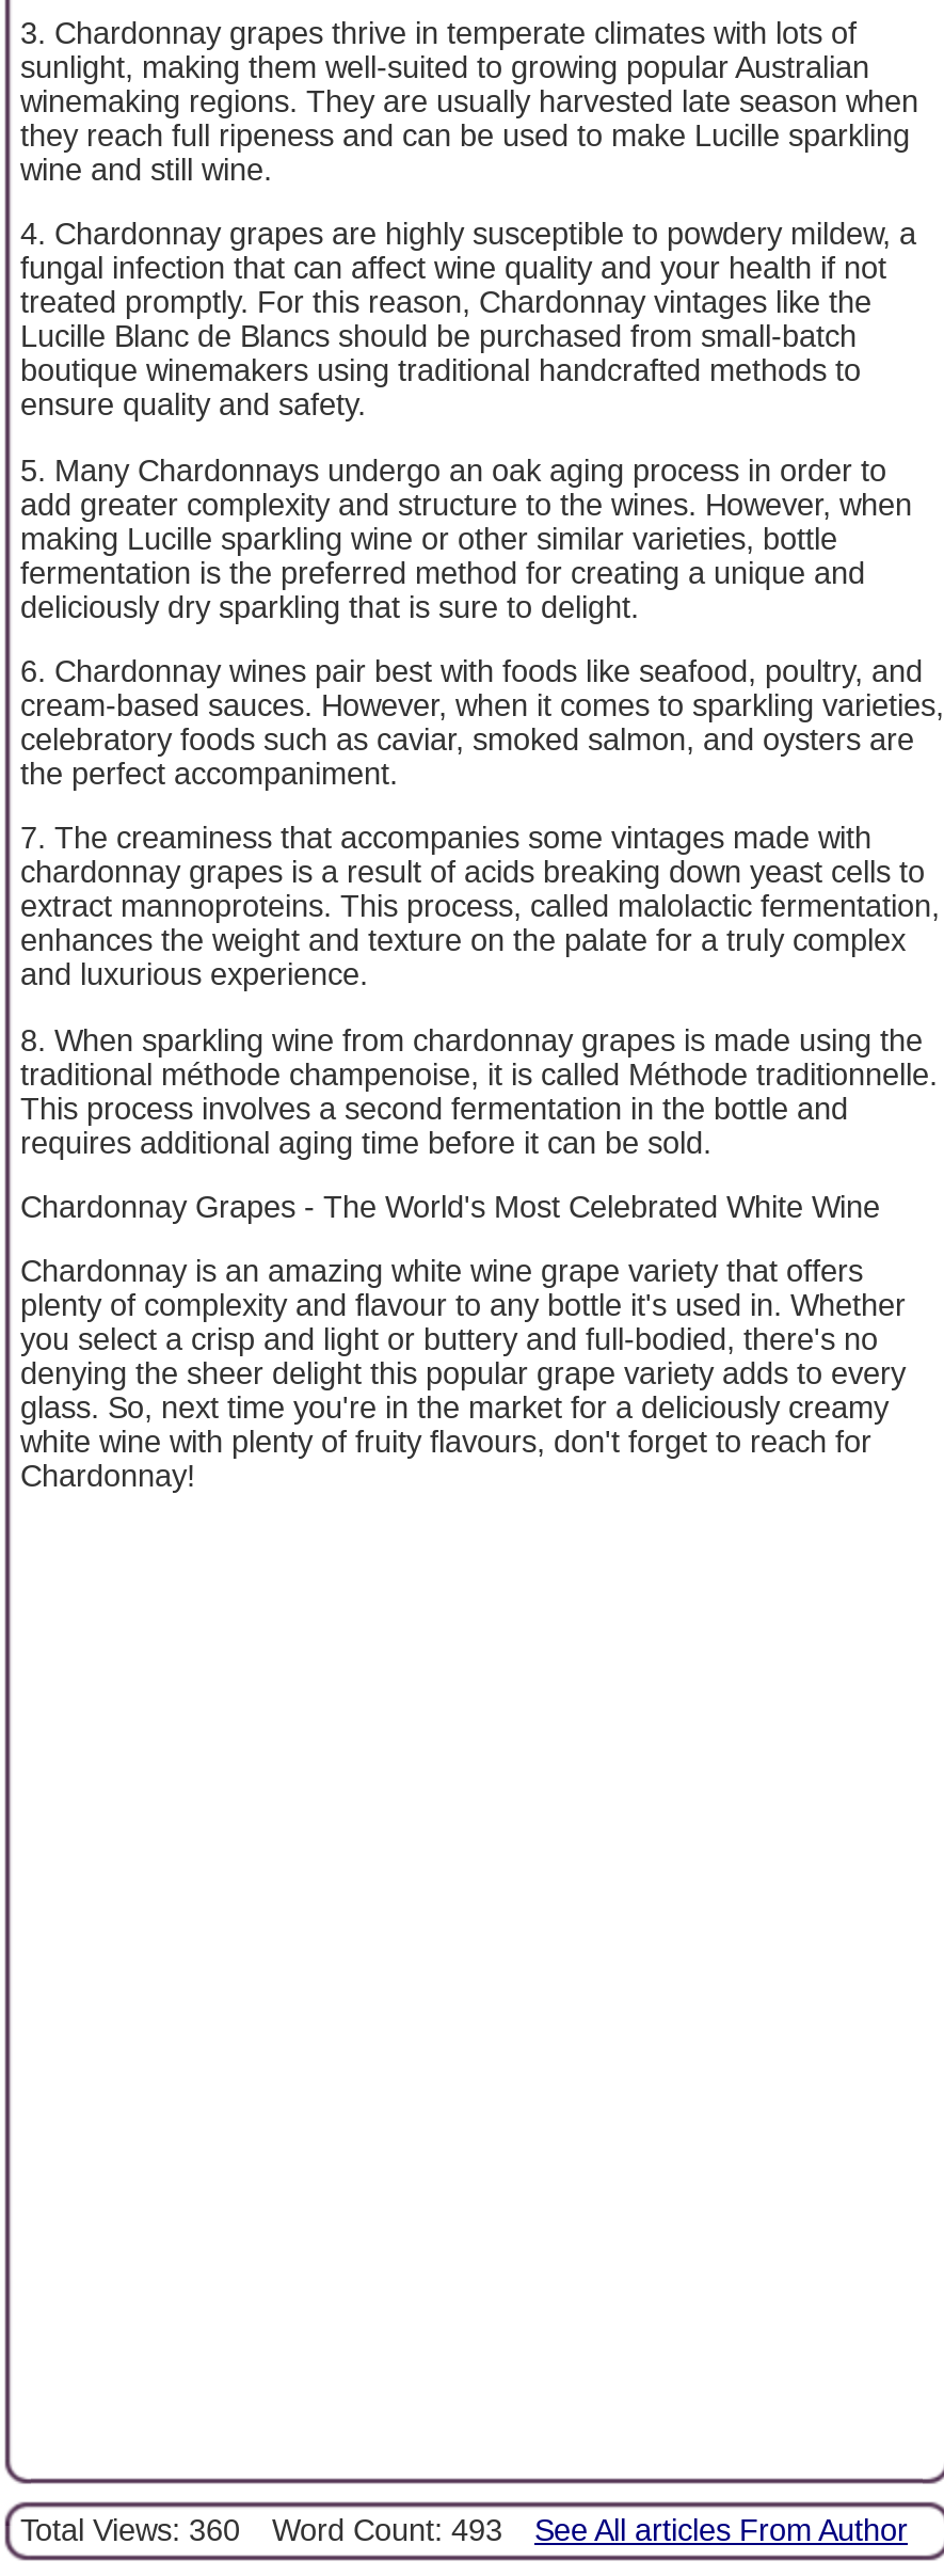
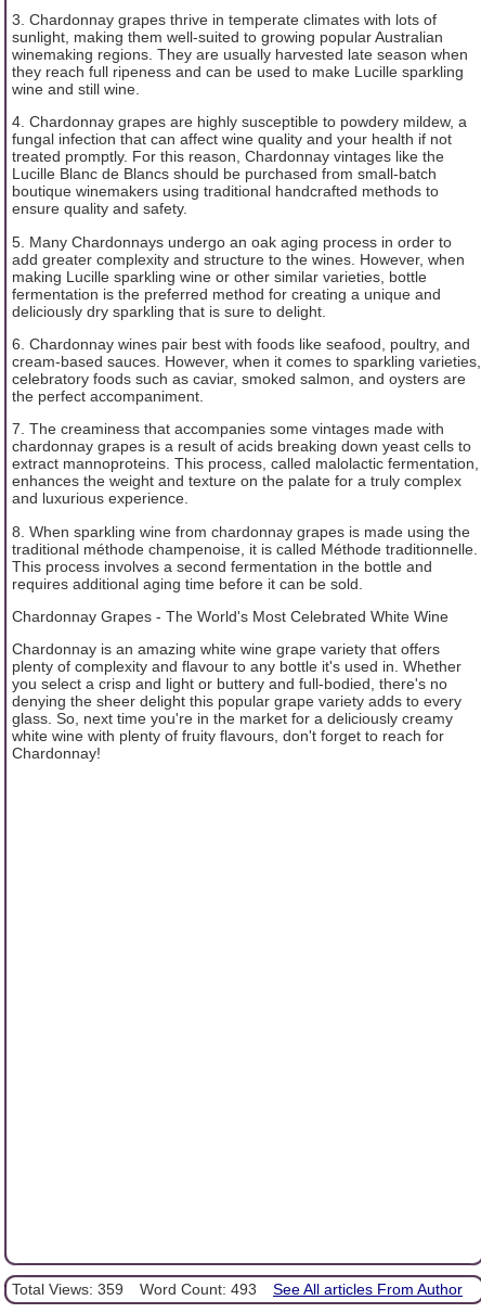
[20,2513,908,2547] Total Views: 360 Word Count: 493 See All articles From Author -> [12,1280,463,1298] Total Views: 359 Word Count: 493 See All articles From Author

